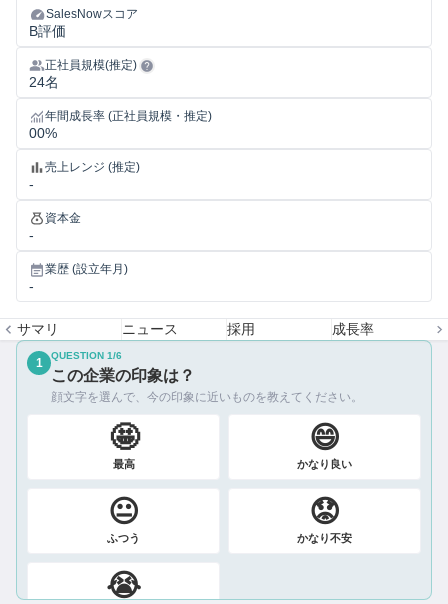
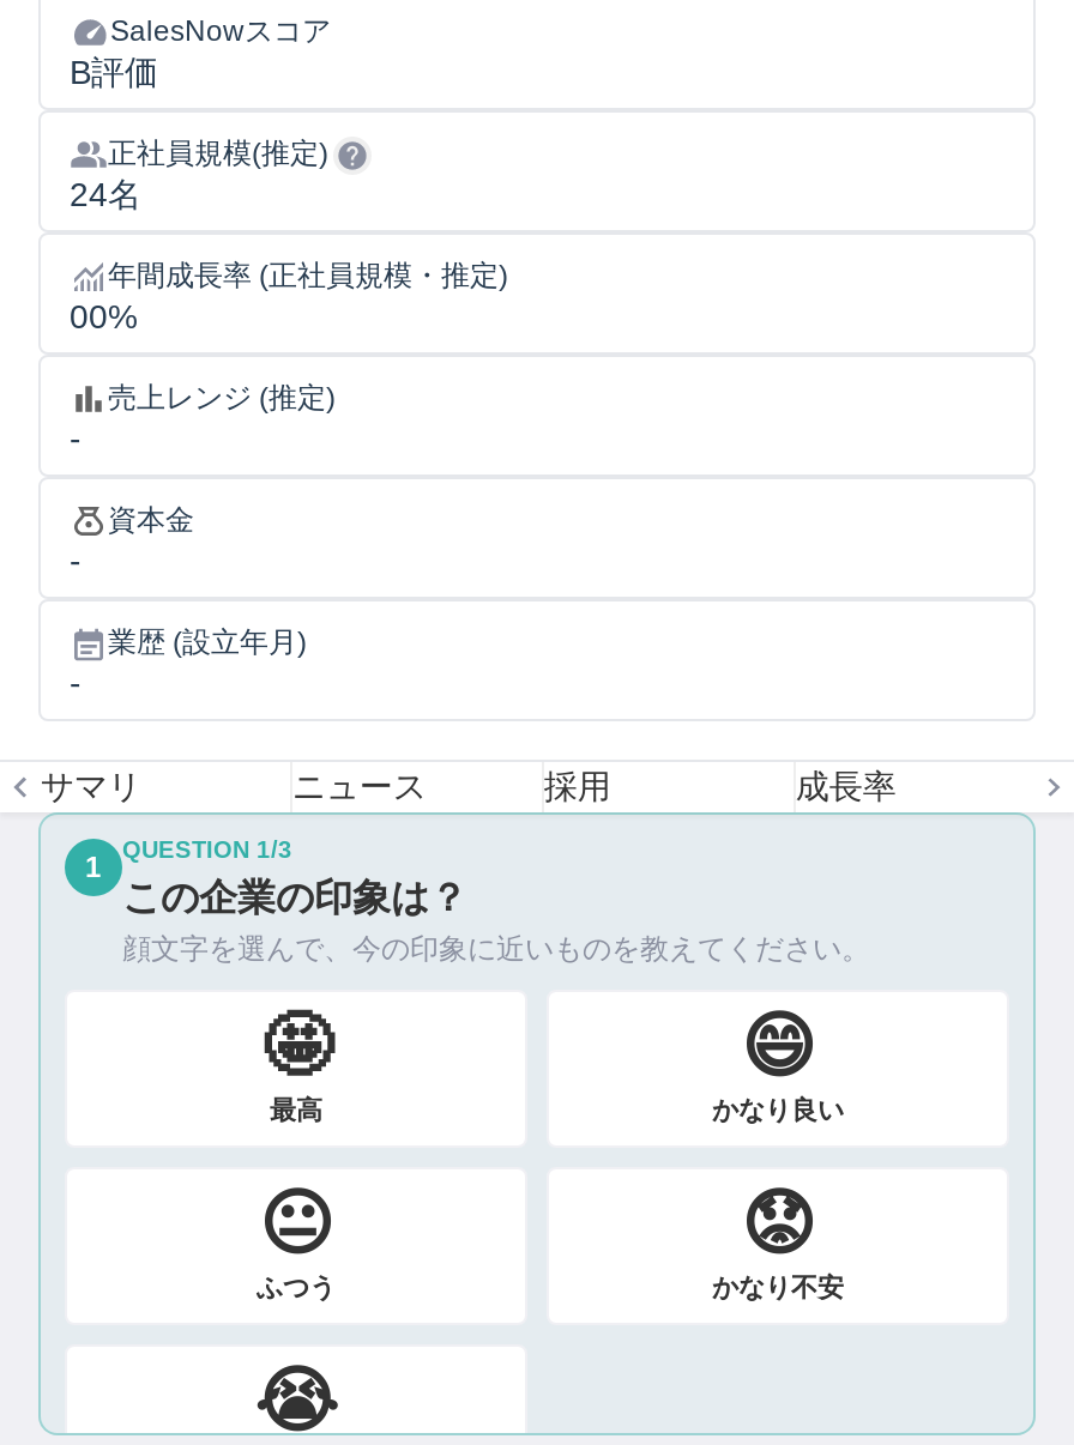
[51,350,122,361] QUESTION 1/6 -> [122,836,292,863] QUESTION 1/3

